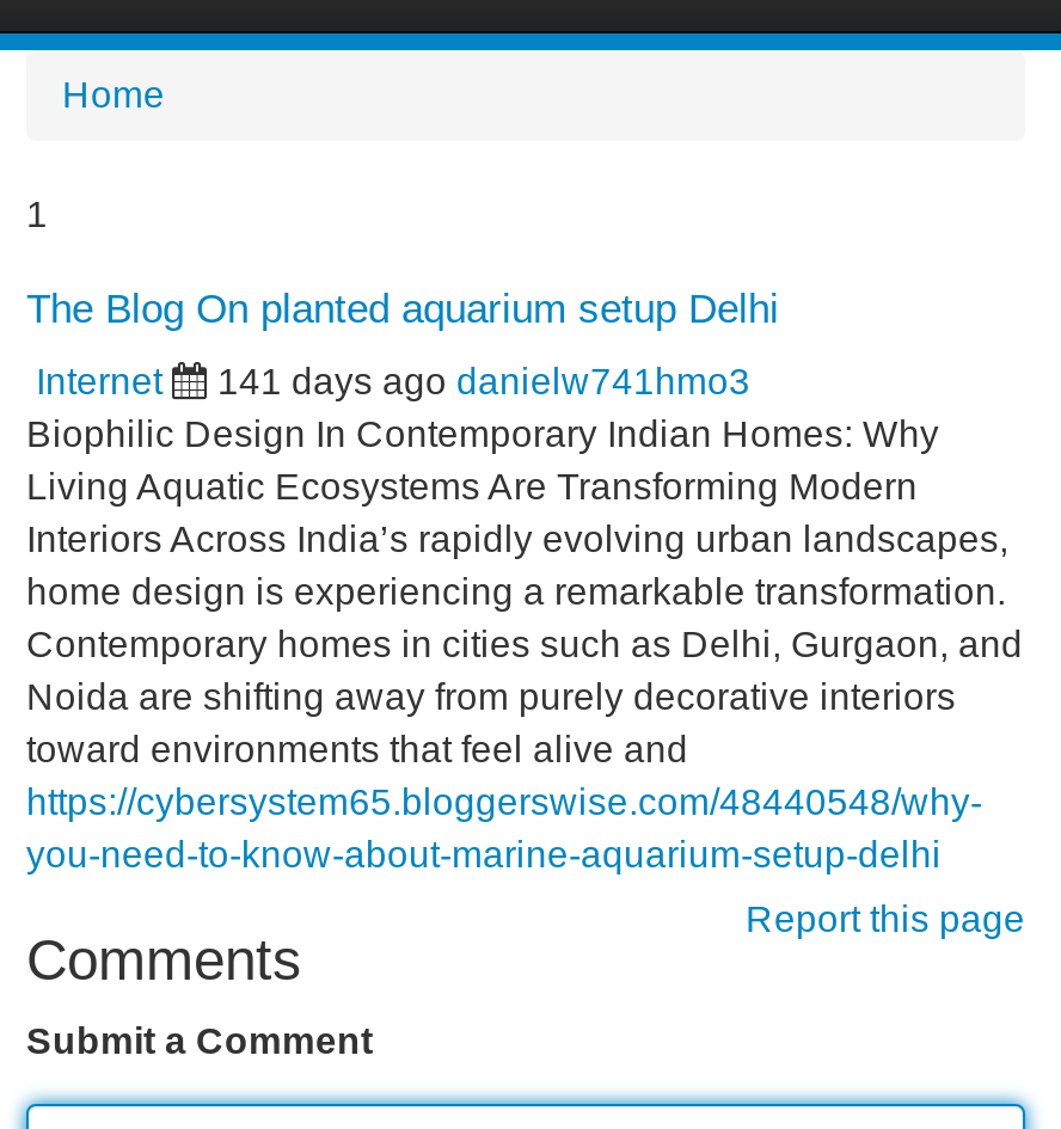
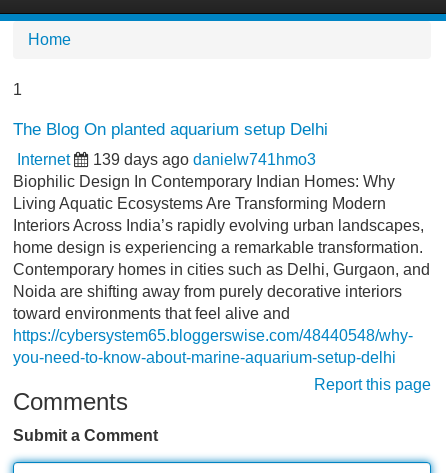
[217,361,750,401] 141 days ago danielw741hmo3 -> [93,151,316,168] 139 days ago danielw741hmo3

